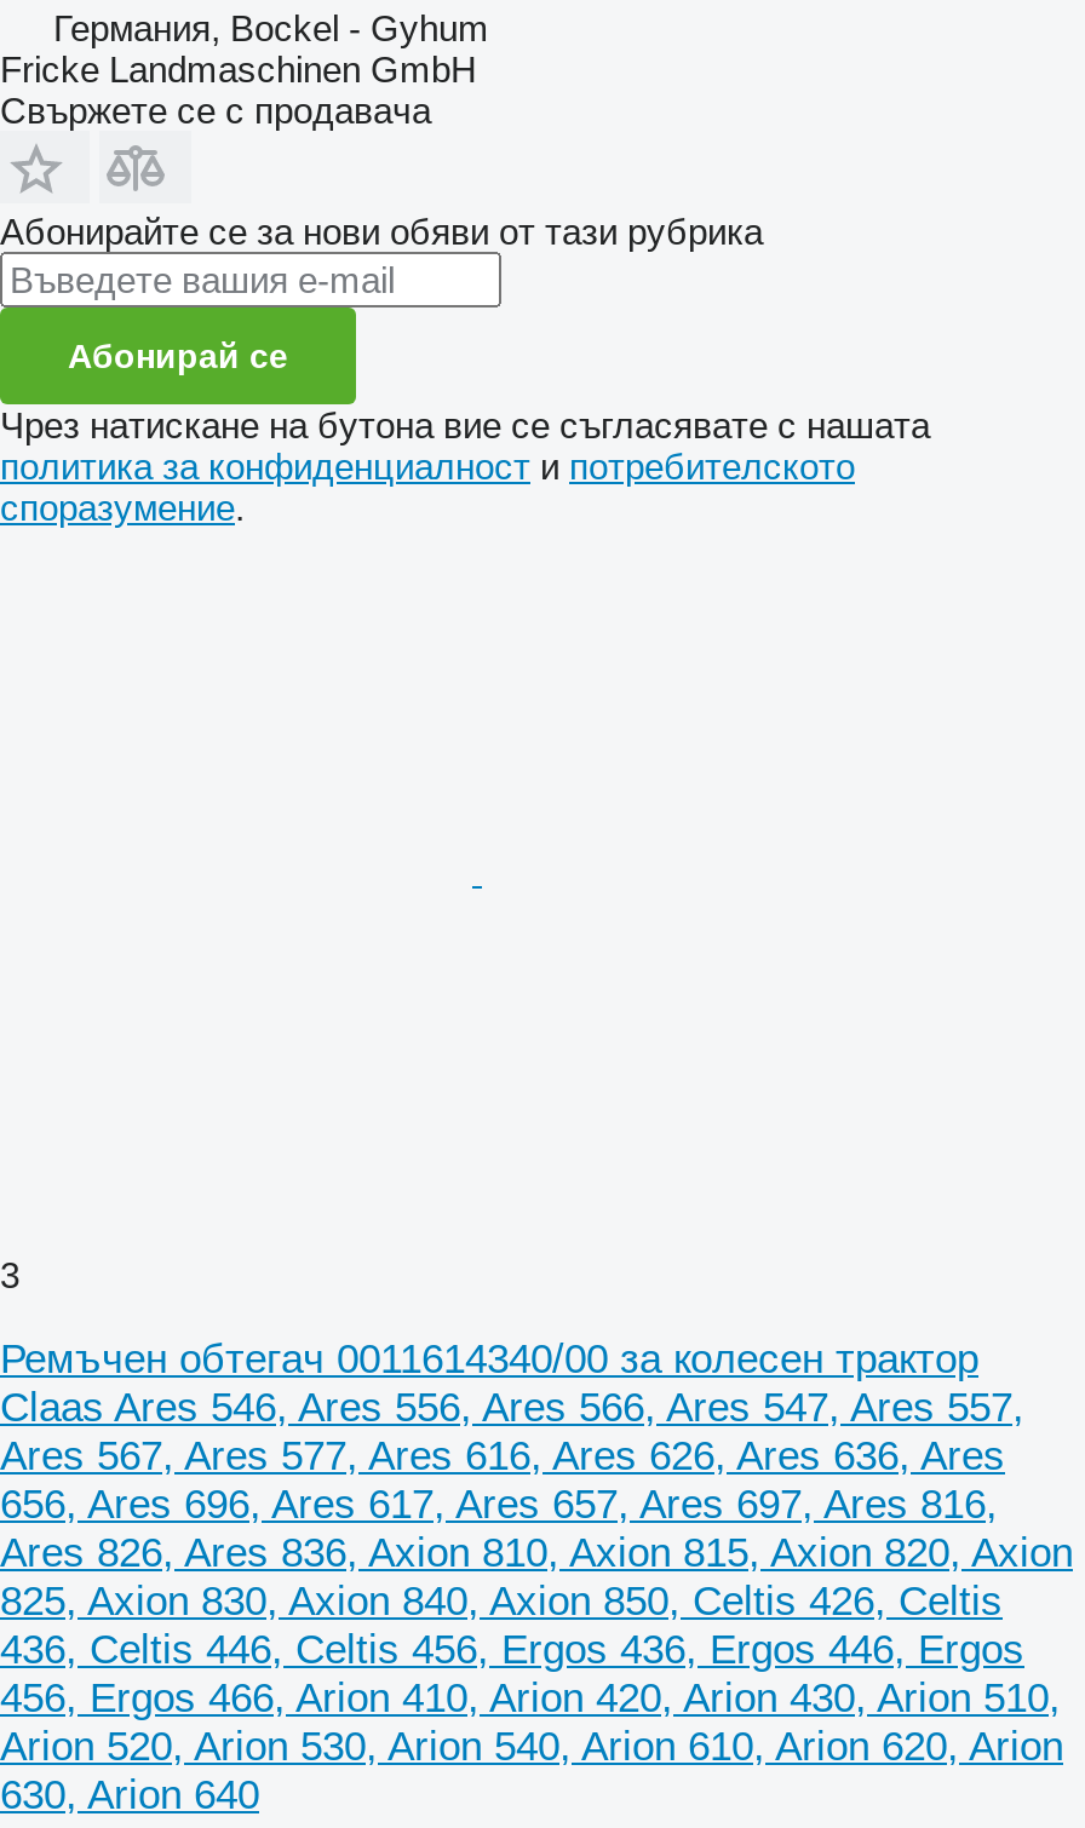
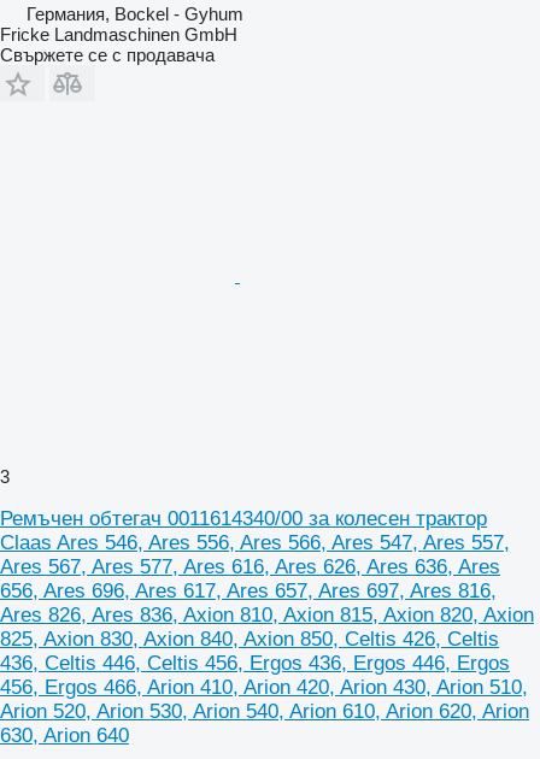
[0,210,930,528] Абонирайте се за нови обяви от тази рубрика | Абонирай се | Чрез натискане на бутона вие се съгласявате с нашата | политика за конфиденциалност и потребителското | споразумение. -> none

